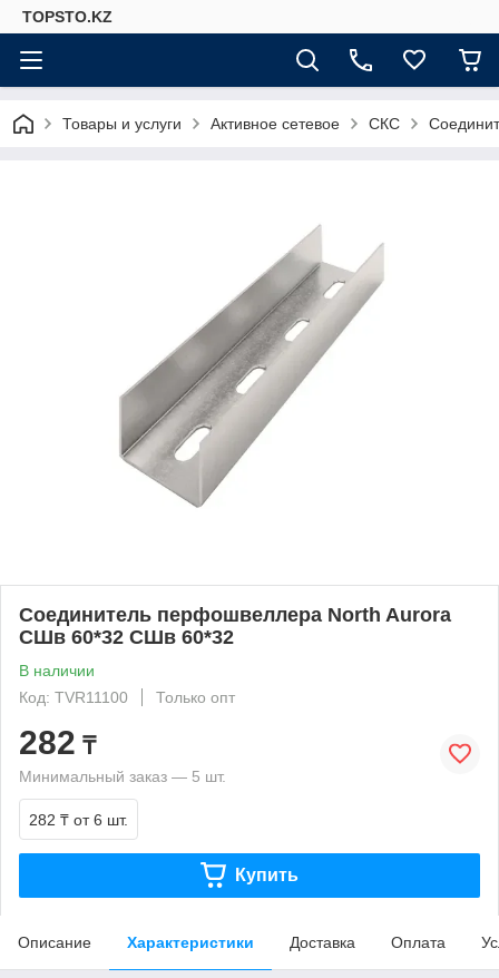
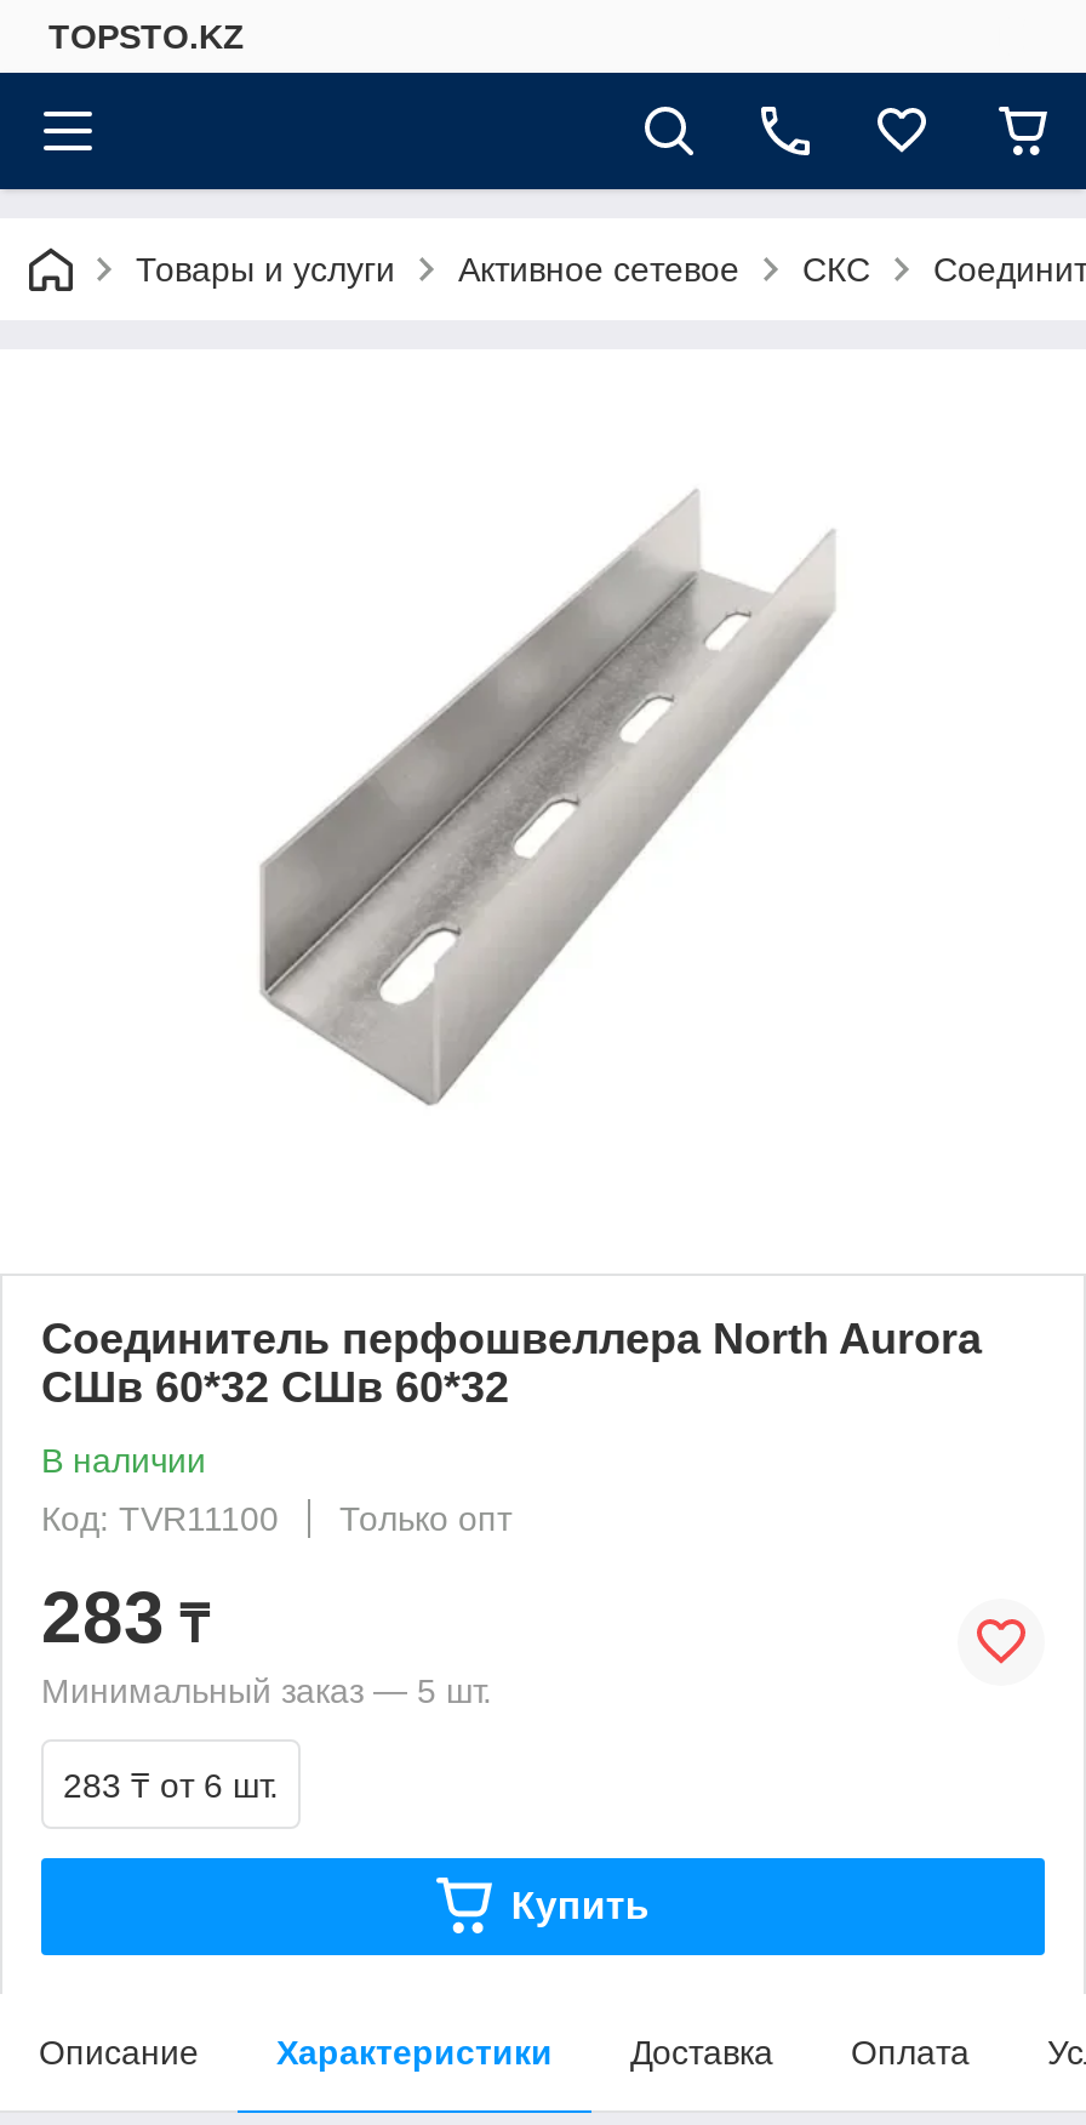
[19,724,96,761] 282 ₸ -> [41,1576,208,1656] 283 ₸
[29,811,128,829] 282 ₸ от 6 шт. -> [63,1765,279,1804] 283 ₸ от 6 шт.

